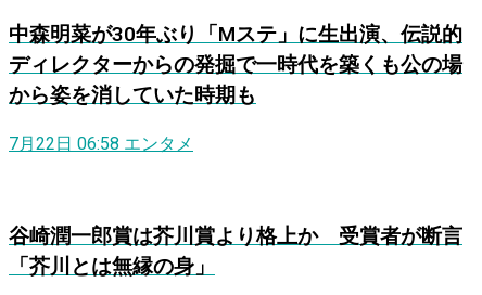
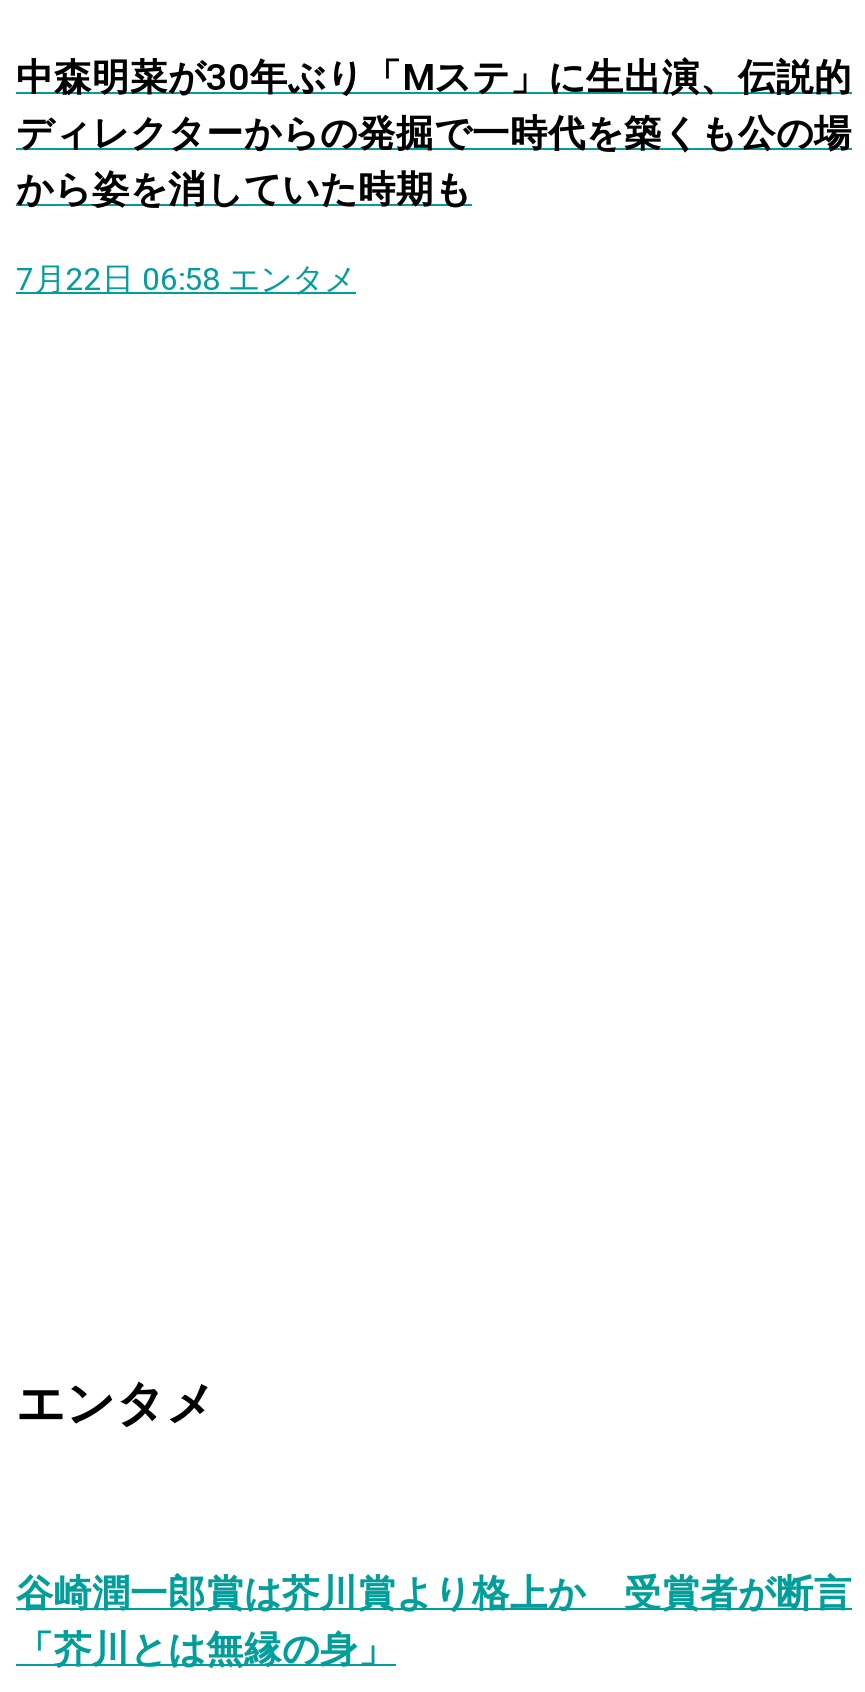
none -> [16,1371,216,1441] エンタメ

